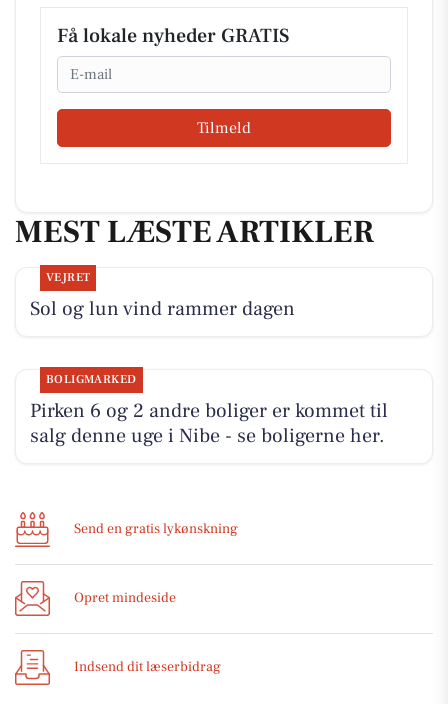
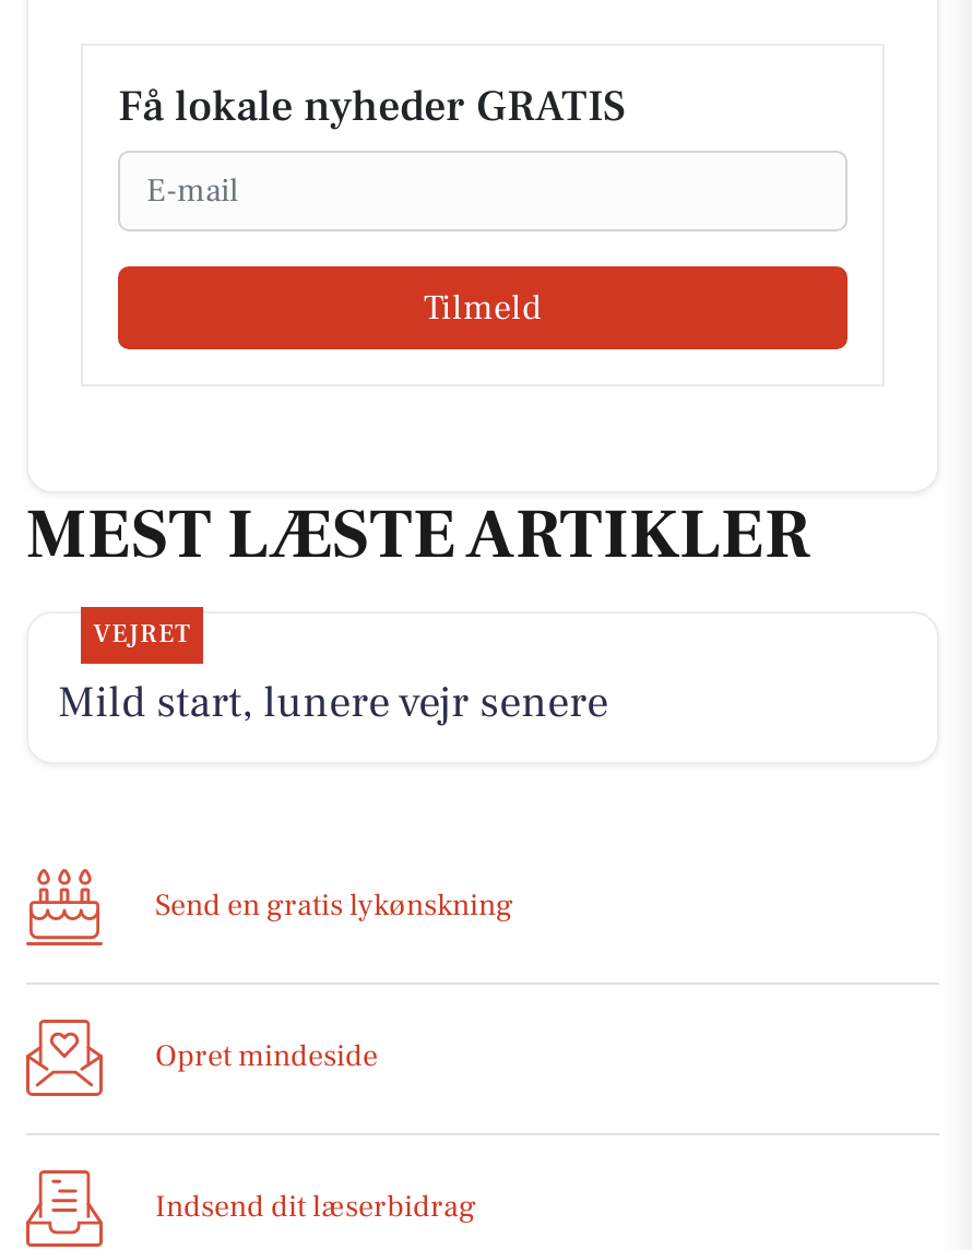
[30,296,388,449] Sol og lun vind rammer dagen | BOLIGMARKED | Pirken 6 og 2 andre boliger er kommet til | salg denne uge i Nibe - se boligerne her. -> [58,675,609,732] Mild start, lunere vejr senere

